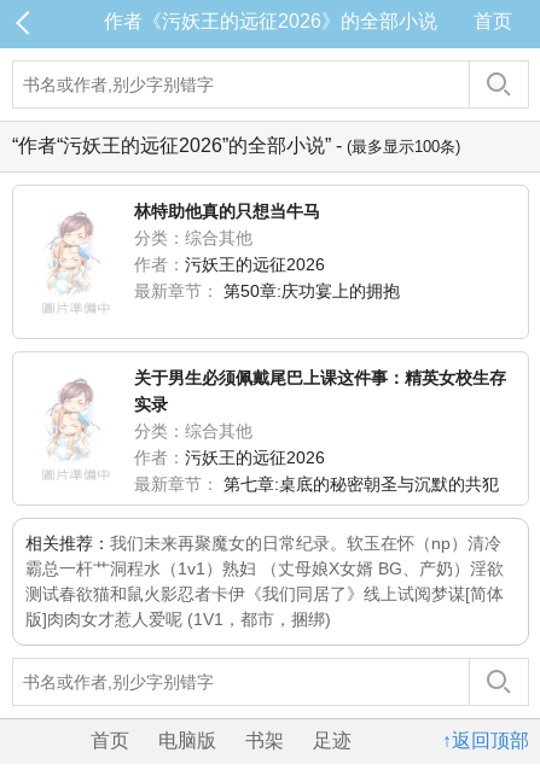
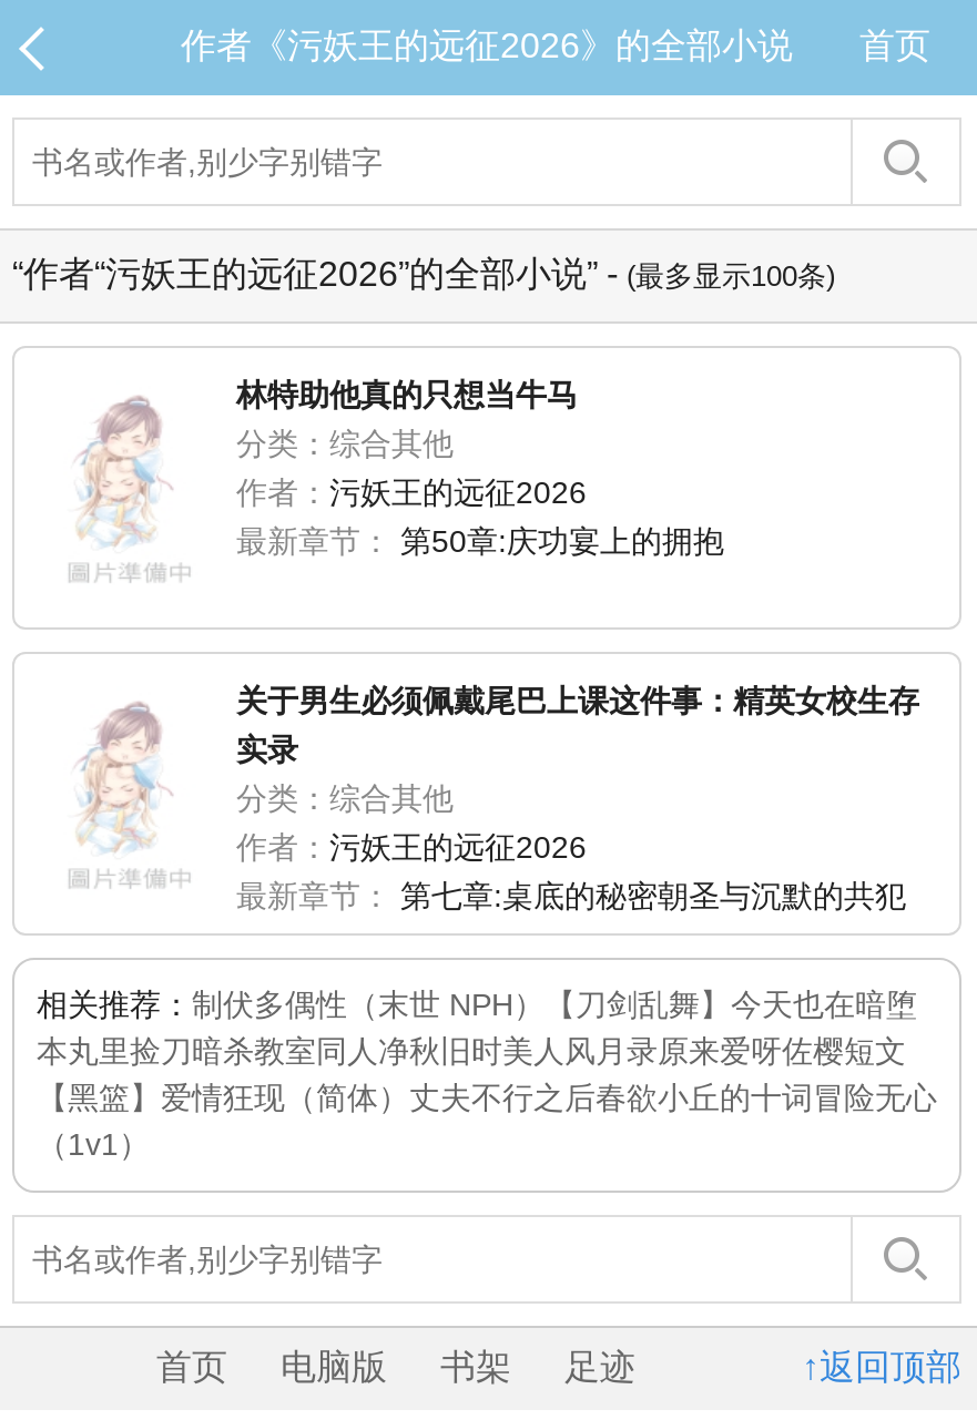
[25,533,504,629] 相关推荐：我们未来再聚魔女的日常纪录。软玉在怀（np）清冷 | 霸总一杆艹洞程水（1v1）熟妇 （丈母娘X女婿 BG、产奶）淫欲 | 测试春欲猫和鼠火影忍者卡伊《我们同居了》线上试阅梦谋[简体 | 版]肉肉女才惹人爱呢 (1V1，都市，捆绑) -> [37,987,937,1162] 相关推荐：制伏多偶性（末世 NPH）【刀剑乱舞】今天也在暗堕 | 本丸里捡刀暗杀教室同人净秋旧时美人风月录原来爱呀佐樱短文 | 【黑篮】爱情狂现（简体）丈夫不行之后春欲小丘的十词冒险无心 | （1v1）

